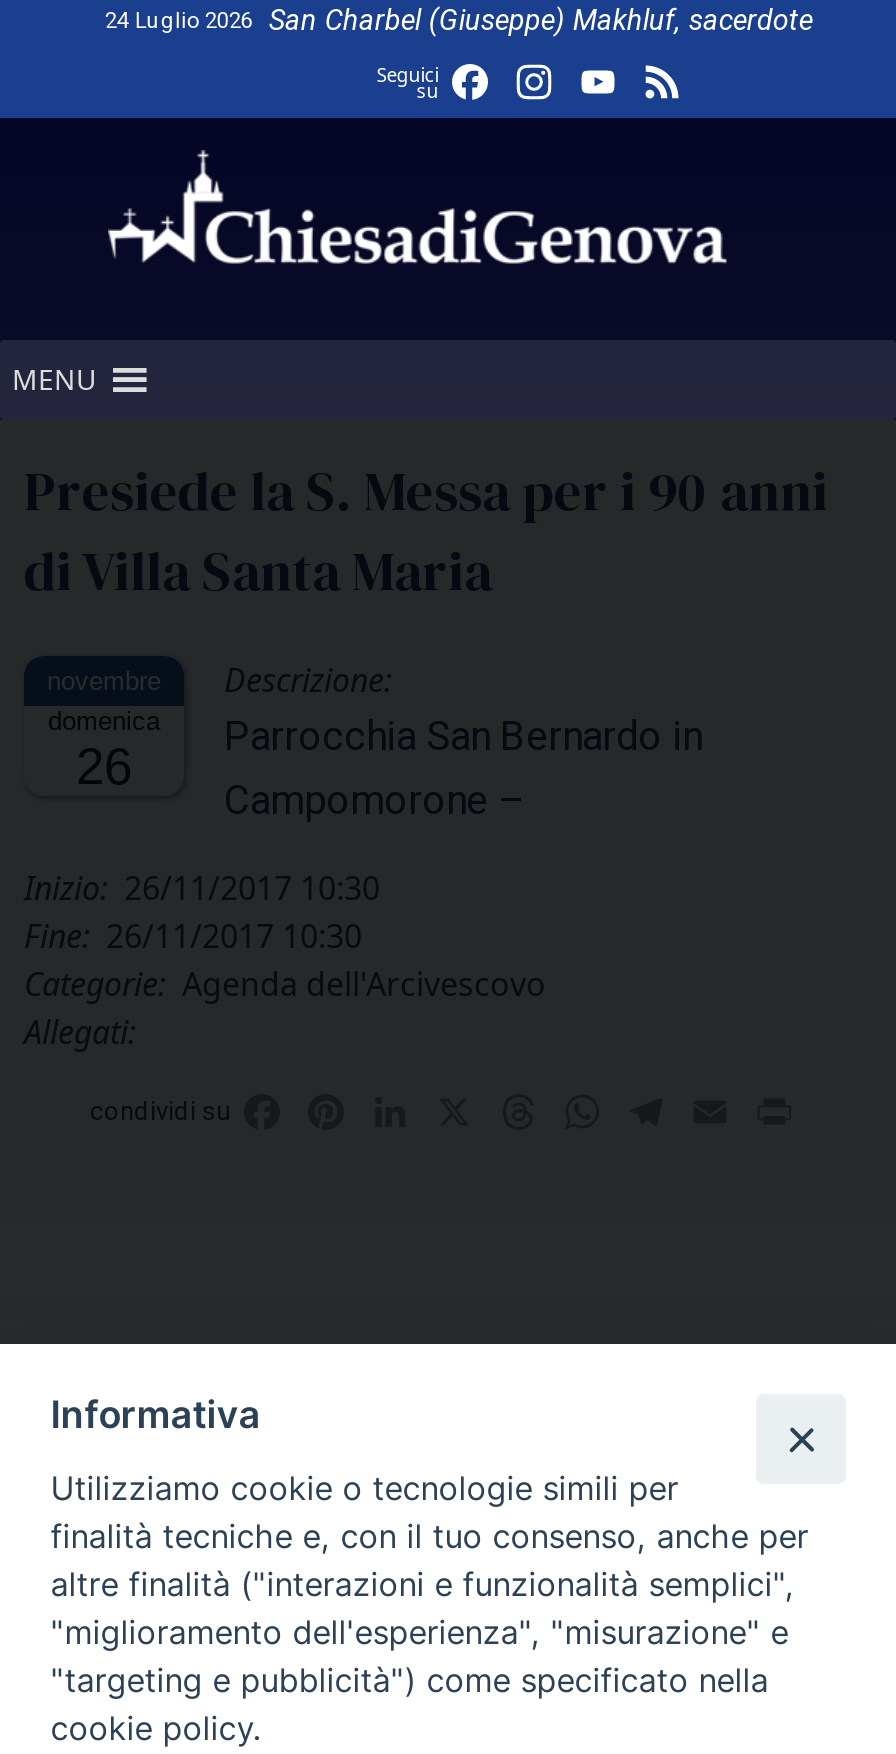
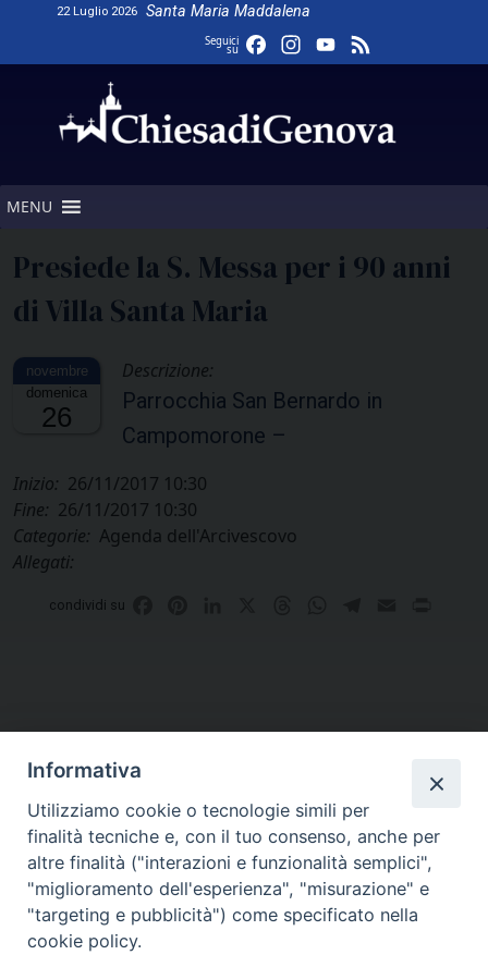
[105,4,813,38] 24 Luglio 2026 | San Charbel (Giuseppe) Makhluf, sacerdote -> [57,2,311,21] 22 Luglio 2026 | Santa Maria Maddalena

